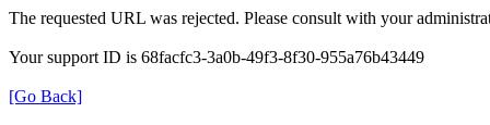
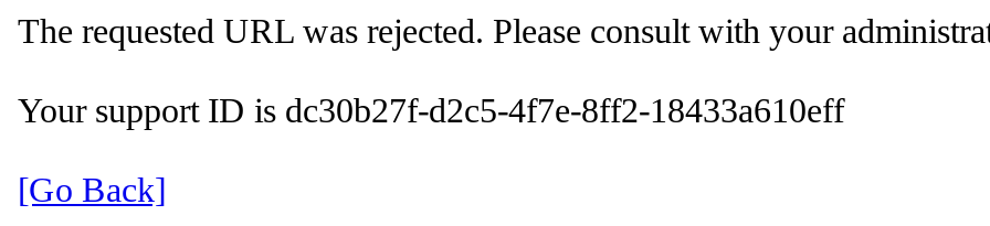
[9,48,424,66] Your support ID is 68facfc3-3a0b-49f3-8f30-955a76b43449 -> [18,92,844,129] Your support ID is dc30b27f-d2c5-4f7e-8ff2-18433a610eff

